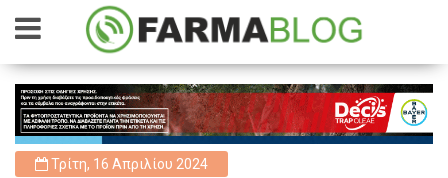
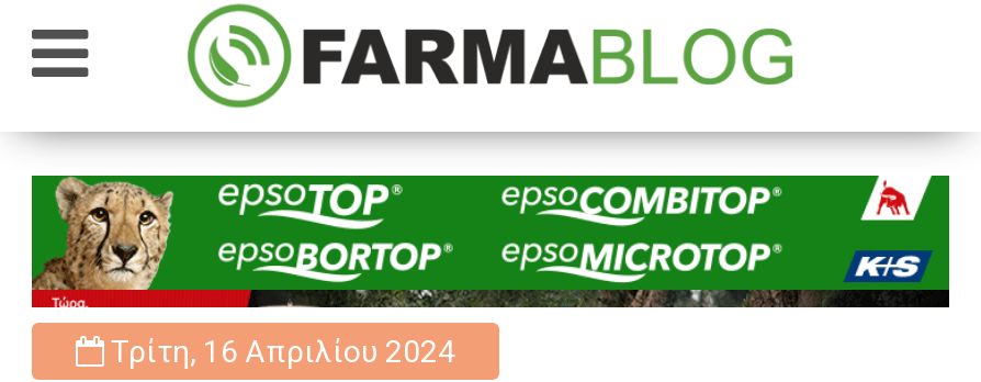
[14,83,434,145] [image] -> [30,173,951,310] [image]

